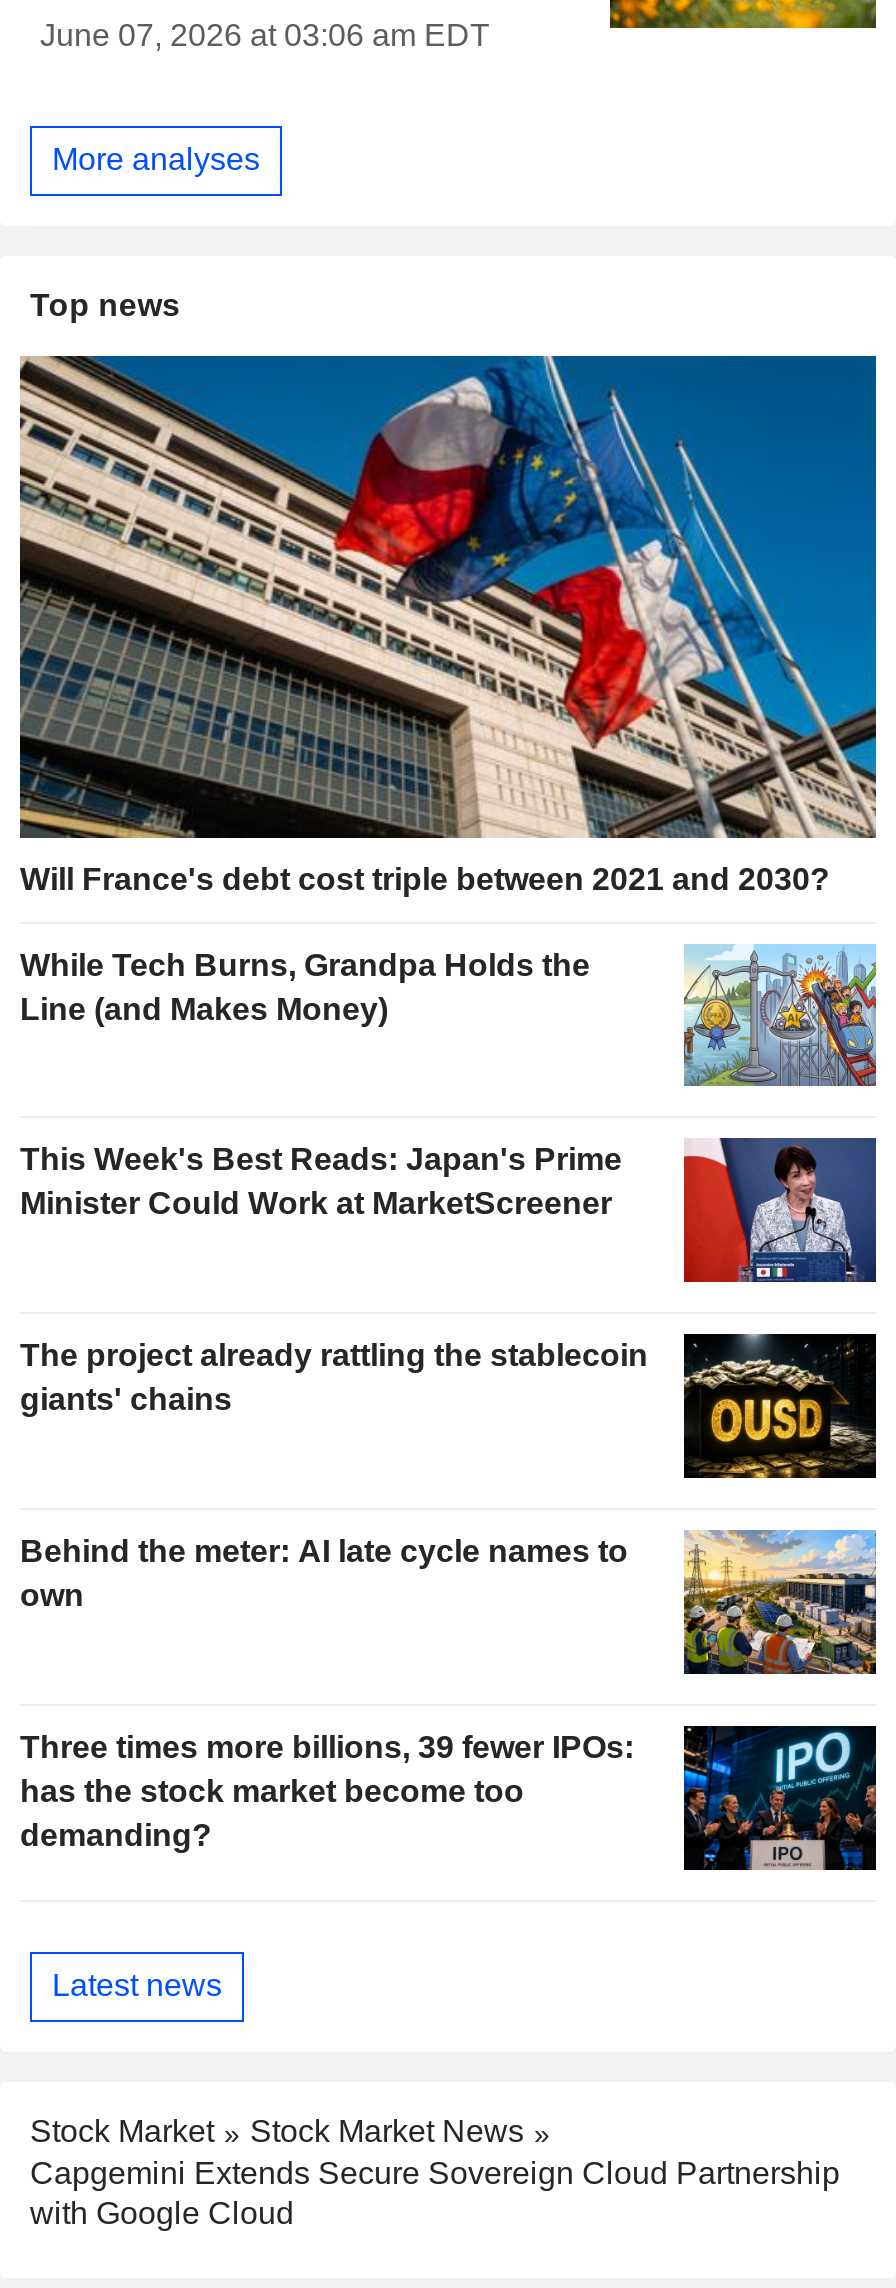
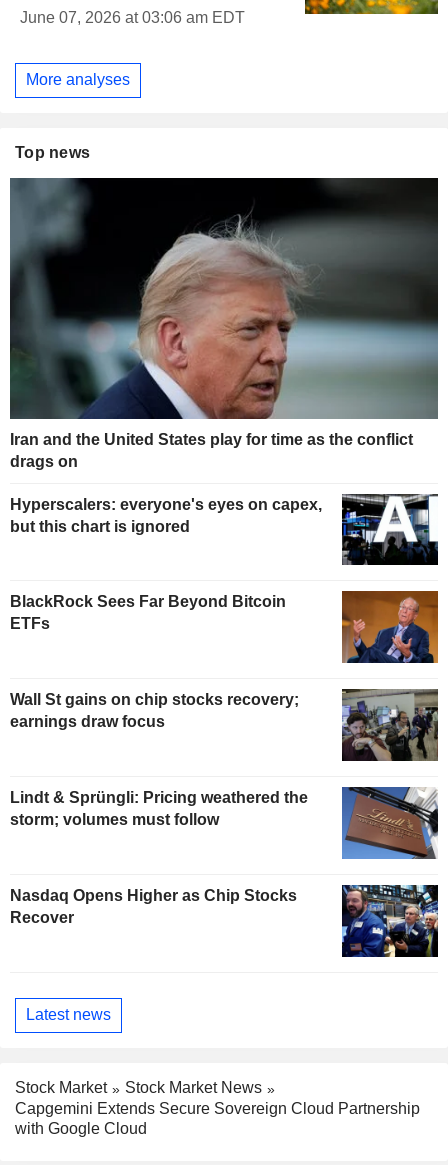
[20,354,878,895] [image] | Will France's debt cost triple between 2021 and 2030? -> [10,177,439,470] [image] | Iran and the United States play for time as the conflict | drags on
[20,947,590,1025] While Tech Burns, Grandpa Holds the | Line (and Makes Money) -> [10,496,322,535] Hyperscalers: everyone's eyes on capex, | but this chart is ignored
[684,944,878,1088] [image] -> [341,493,439,566] [image]
[20,1143,622,1221] This Week's Best Reads: Japan's Prime | Minister Could Work at MarketScreener -> [10,593,286,632] BlackRock Sees Far Beyond Bitcoin | ETFs
[684,1136,878,1284] [image] -> [341,590,439,664] [image]
[20,1339,648,1417] The project already rattling the stablecoin | giants' chains -> [10,691,299,730] Wall St gains on chip stocks recovery; | earnings draw focus
[682,1332,878,1480] [image] -> [341,688,439,762] [image]
[20,1528,878,1676] [image] | Behind the meter: AI late cycle names to | own -> [10,786,438,860] [image] | Lindt & Sprüngli: Pricing weathered the | storm; volumes must follow
[20,1730,634,1852] Three times more billions, 39 fewer IPOs: | has the stock market become too | demanding? -> [10,887,297,926] Nasdaq Opens Higher as Chip Stocks | Recover
[682,1724,876,1872] [image] -> [341,884,438,958] [image]

